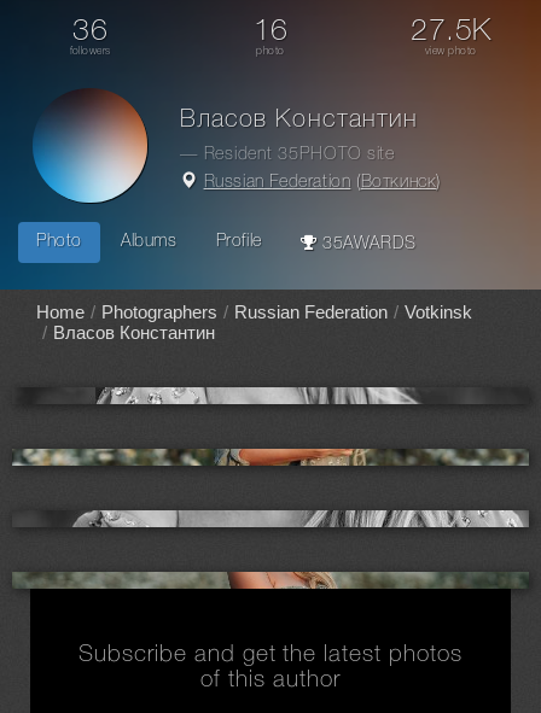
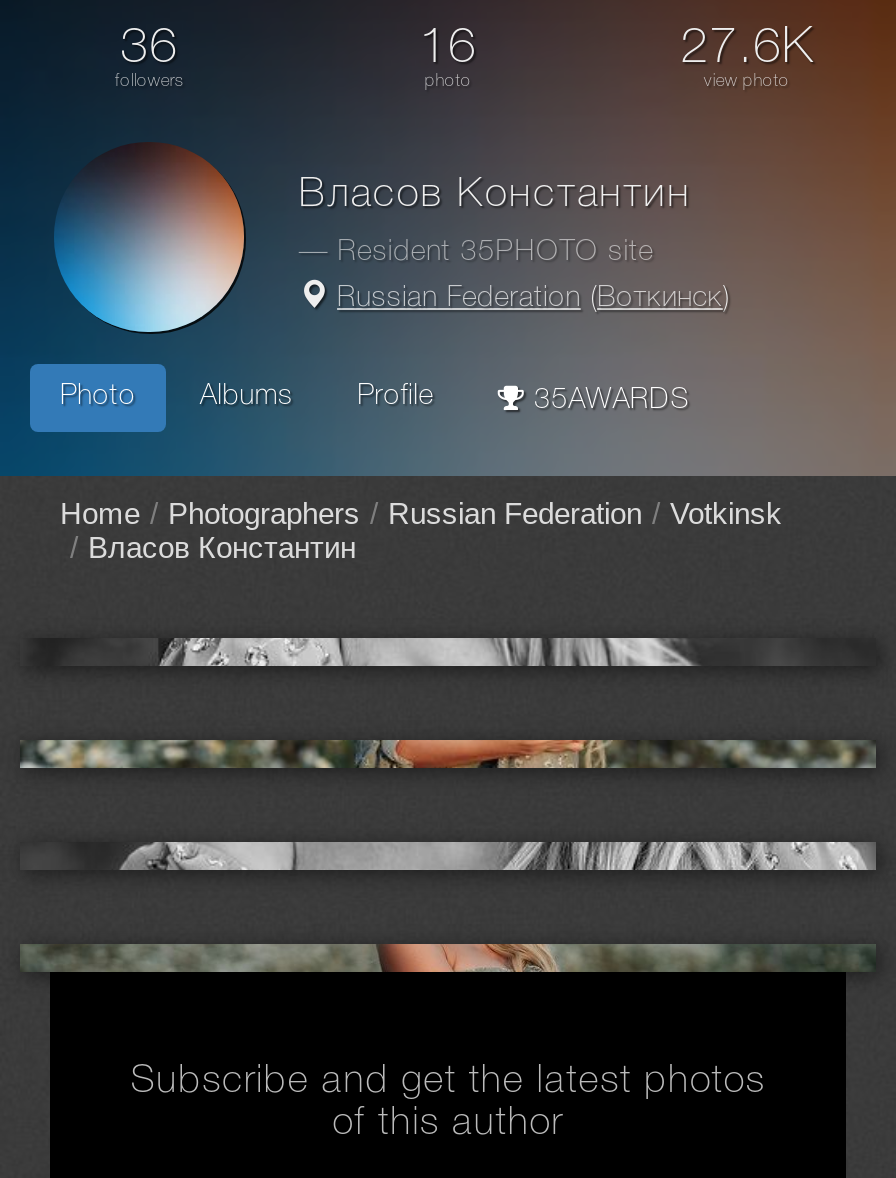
[411,18,491,46] 27.5K -> [680,26,813,72] 27.6K

